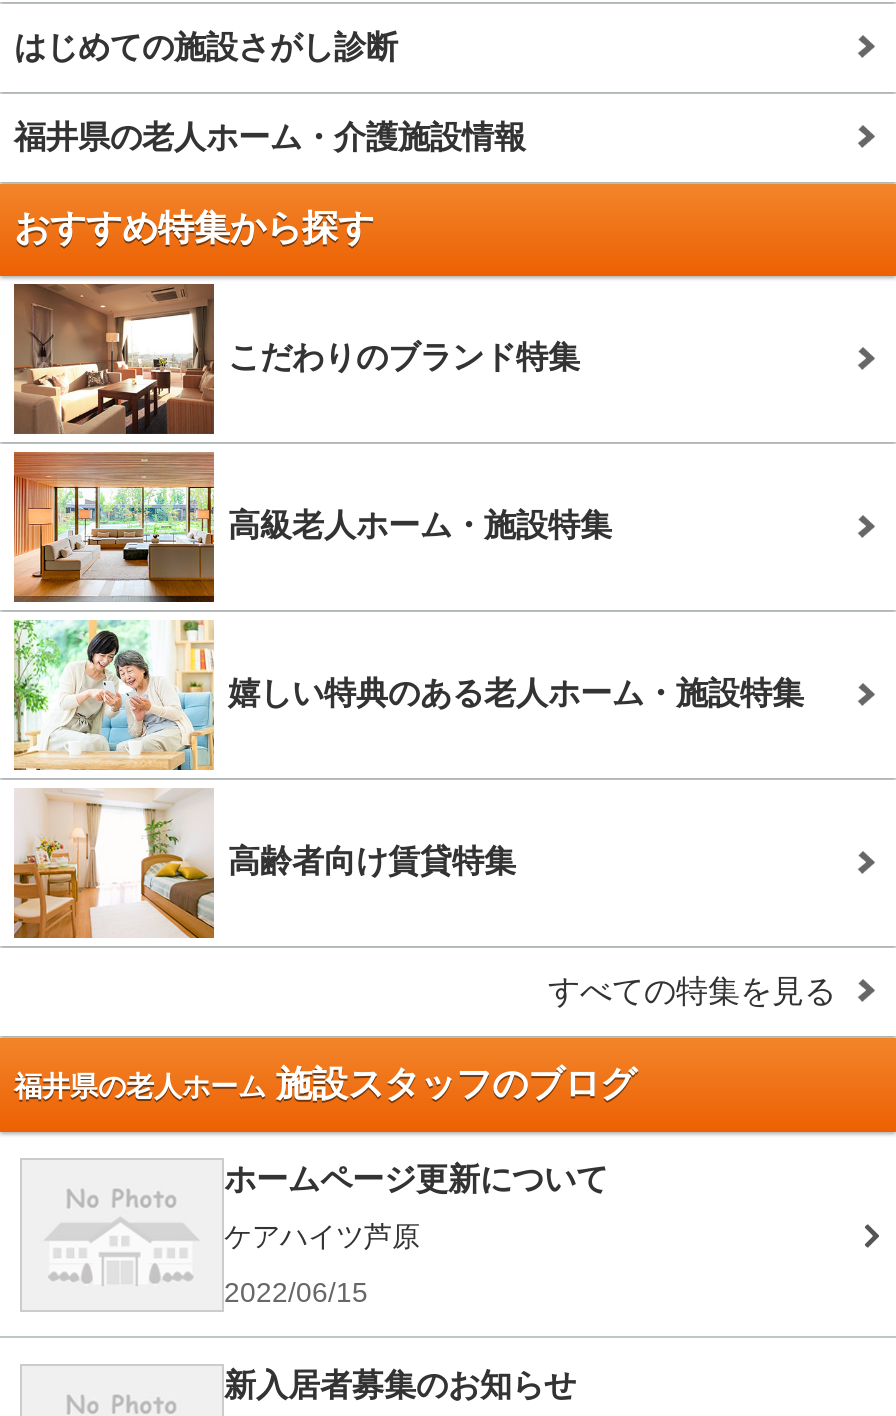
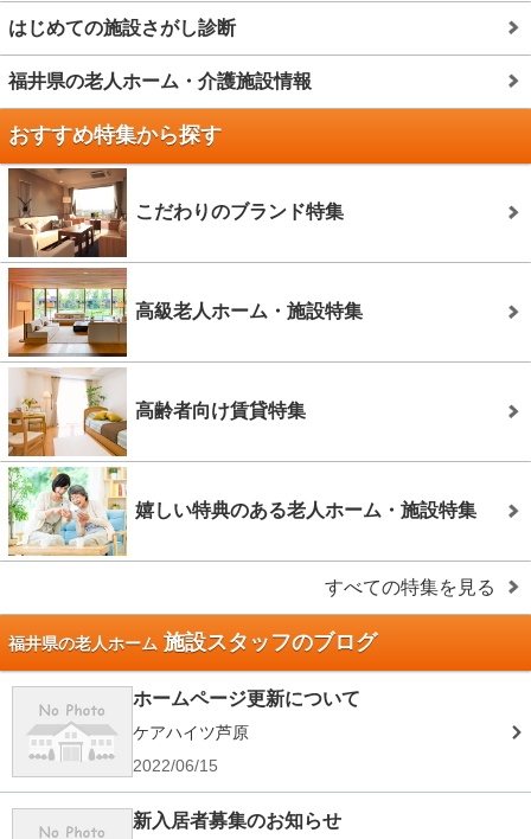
moved [14,620,804,770] -> [8,467,476,557]: [image] | 嬉しい特典のある老人ホーム・施設特集
moved [228,844,516,878] -> [135,400,306,421]: 高齢者向け賃貸特集

